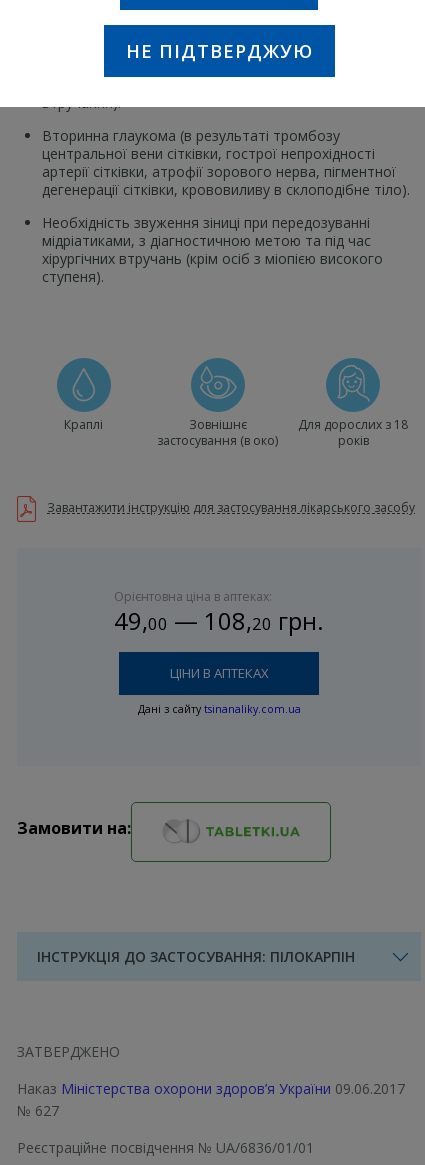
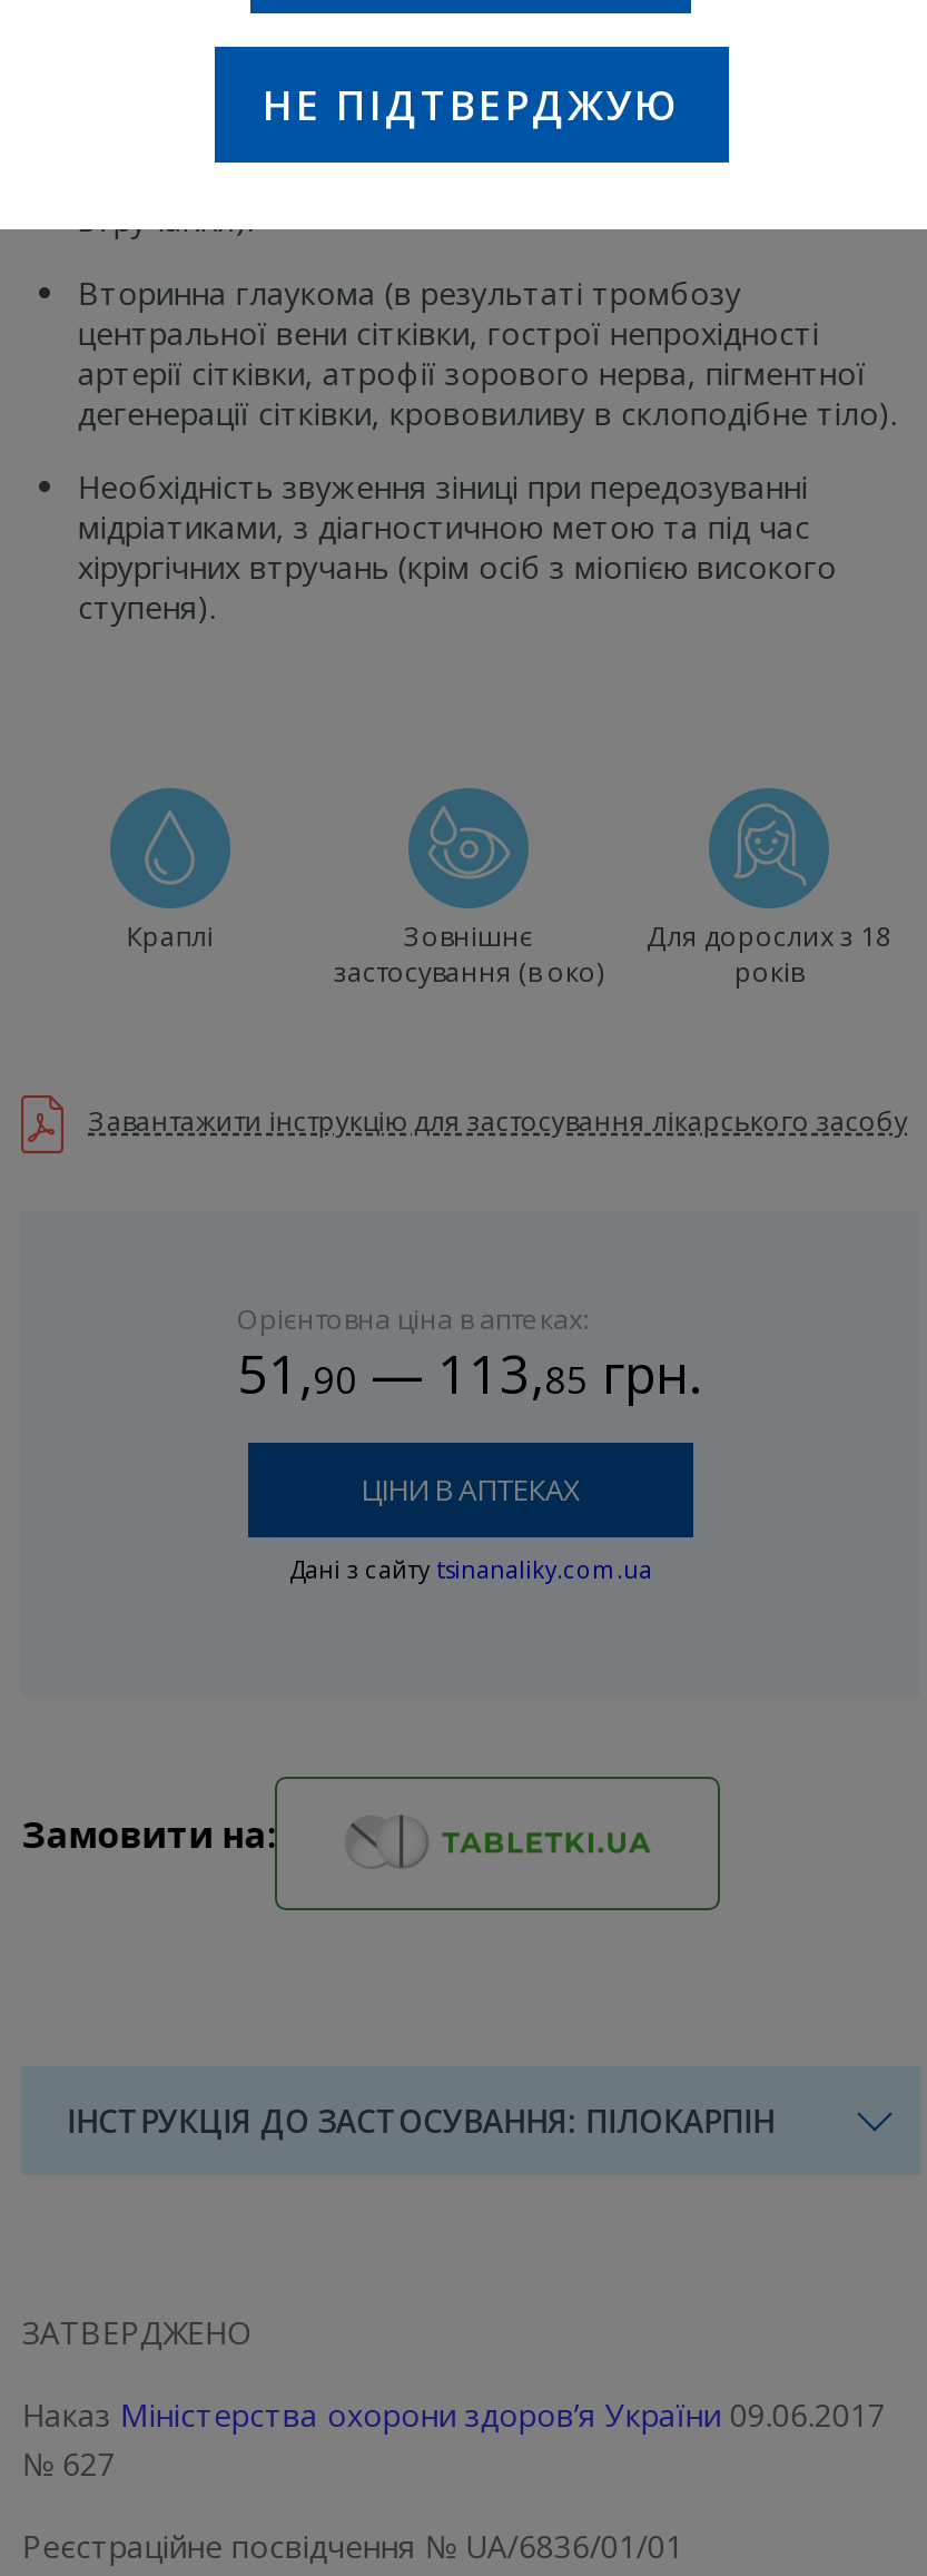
[114,605,324,637] 49, 00 — 108,20 грн. -> [237,1338,704,1409] 51, 90 — 113,85 грн.

